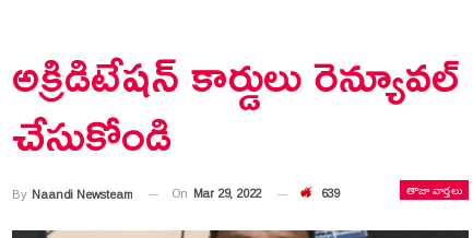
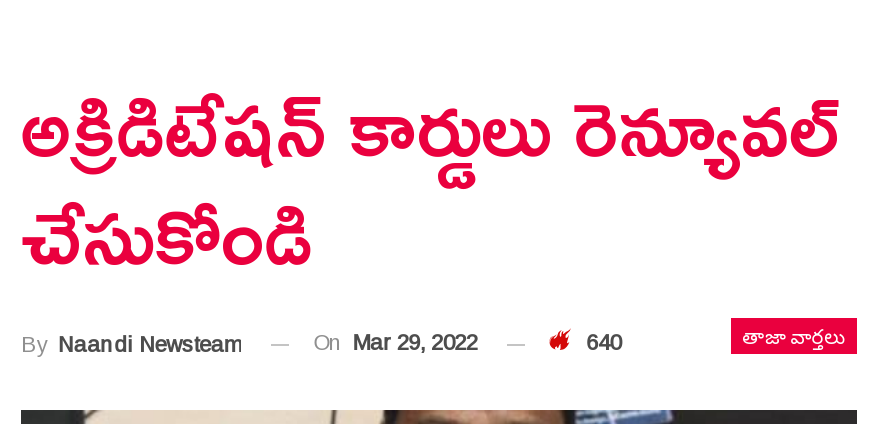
[321,187,340,200] 639 -> [586,330,621,354] 640

